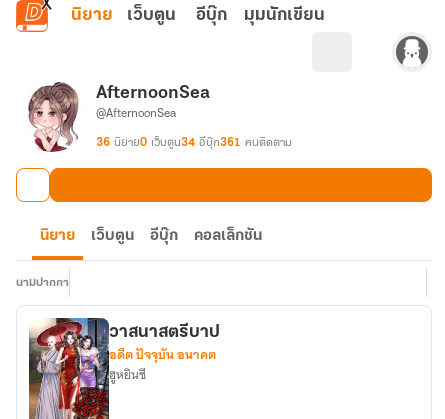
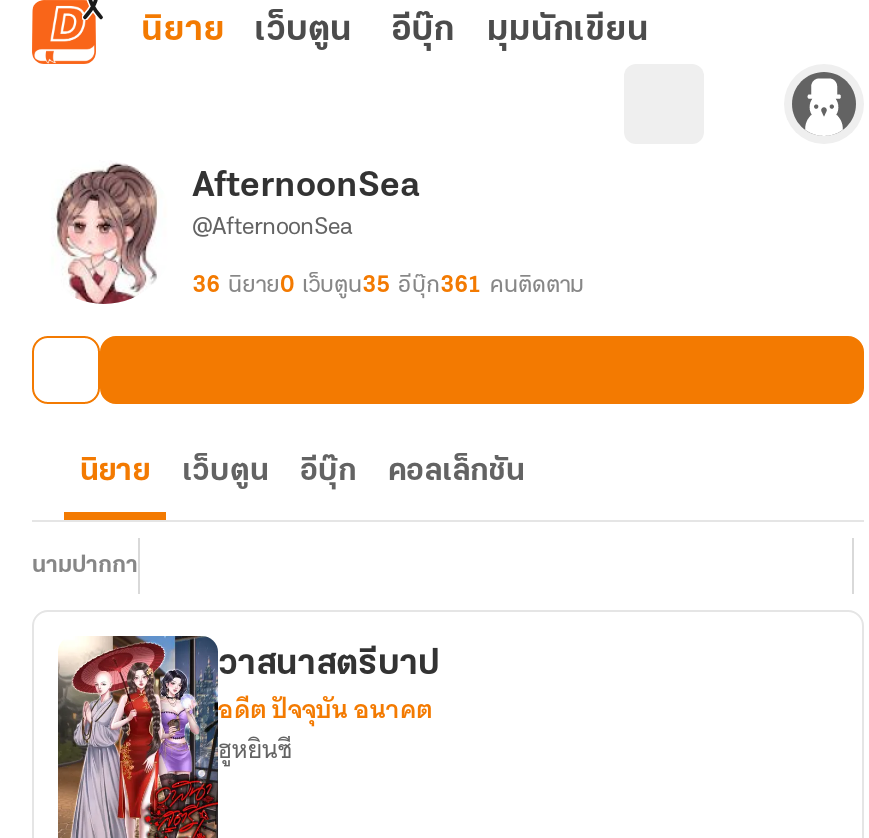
[96,137,292,149] 36 นิยาย0 เว็บตูน34 อีบุ๊ก361 คนติดตาม -> [192,274,584,298] 36 นิยาย0 เว็บตูน35 อีบุ๊ก361 คนติดตาม

